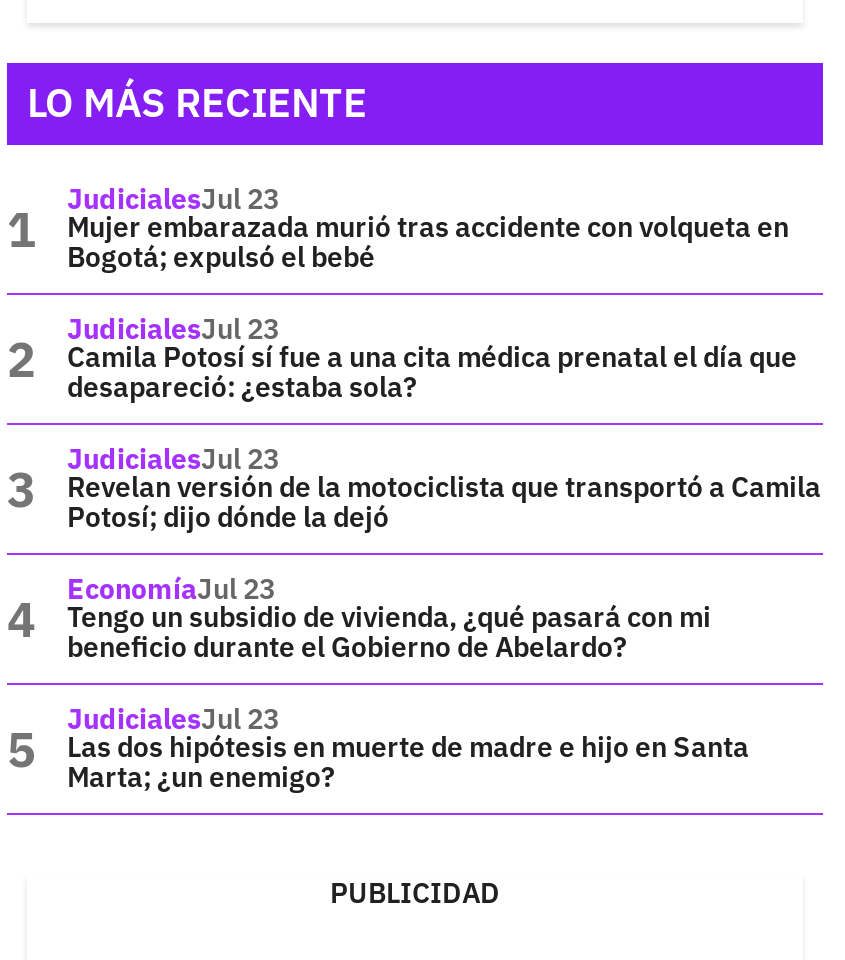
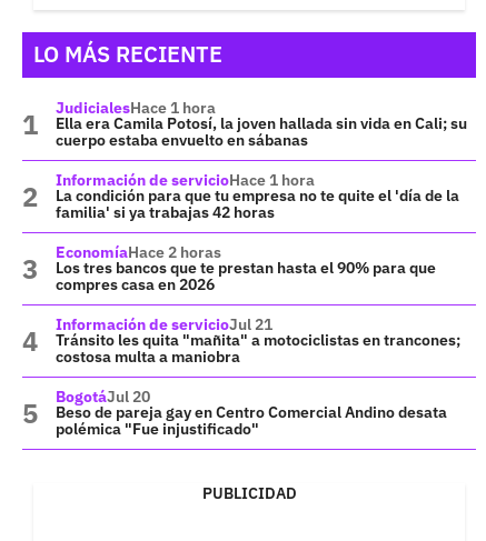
[67,181,789,275] JudicialesJul 23 | Mujer embarazada murió tras accidente con volqueta en | Bogotá; expulsó el bebé -> [56,98,467,150] JudicialesHace 1 hora | Ella era Camila Potosí, la joven hallada sin vida en Cali; su | cuerpo estaba envuelto en sábanas
[67,311,797,405] JudicialesJul 23 | Camila Potosí sí fue a una cita médica prenatal el día que | desapareció: ¿estaba sola? -> [56,170,459,222] Información de servicioHace 1 hora | La condición para que tu empresa no te quite el 'día de la | familia' si ya trabajas 42 horas
[67,441,821,535] JudicialesJul 23 | Revelan versión de la motociclista que transportó a Camila | Potosí; dijo dónde la dejó -> [56,242,436,294] EconomíaHace 2 horas | Los tres bancos que te prestan hasta el 90% para que | compres casa en 2026
[67,571,711,665] EconomíaJul 23 | Tengo un subsidio de vivienda, ¿qué pasará con mi | beneficio durante el Gobierno de Abelardo? -> [56,314,460,367] Información de servicioJul 21 | Tránsito les quita "mañita" a motociclistas en trancones; | costosa multa a maniobra
[67,701,749,795] JudicialesJul 23 | Las dos hipótesis en muerte de madre e hijo en Santa | Marta; ¿un enemigo? -> [56,387,447,439] BogotáJul 20 | Beso de pareja gay en Centro Comercial Andino desata | polémica "Fue injustificado"

